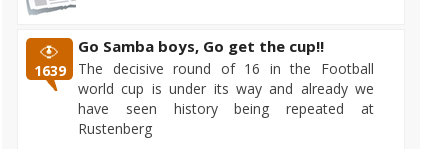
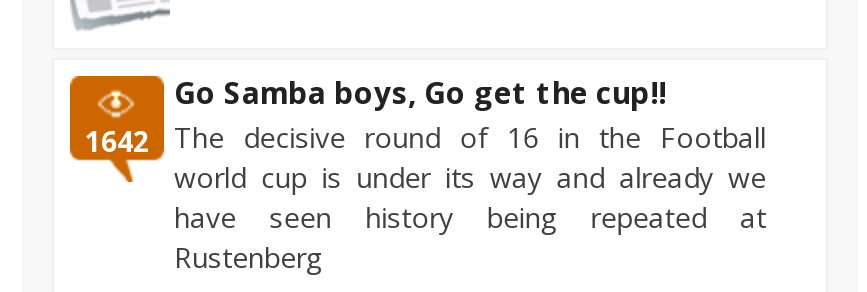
[33,59,374,80] 1639 The decisive round of 16 in the Football -> [85,118,766,160] 1642 The decisive round of 16 in the Football

